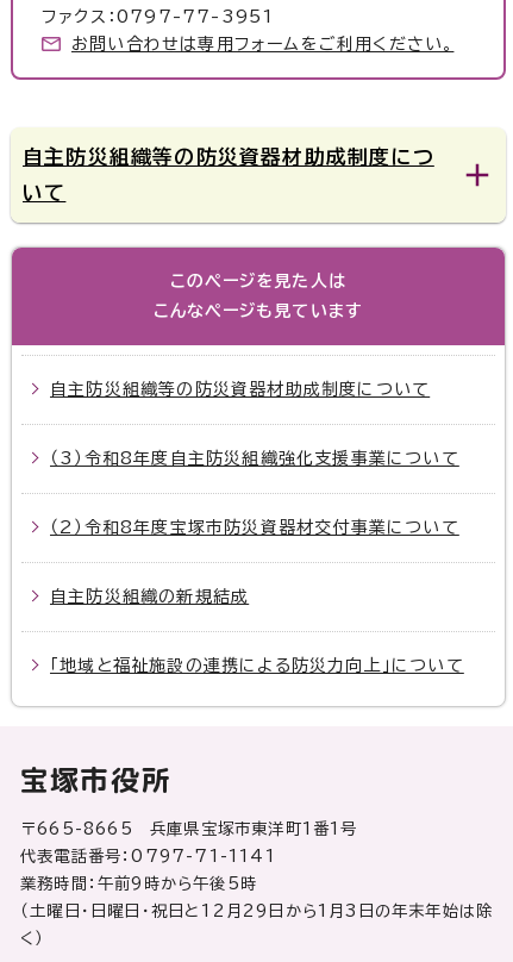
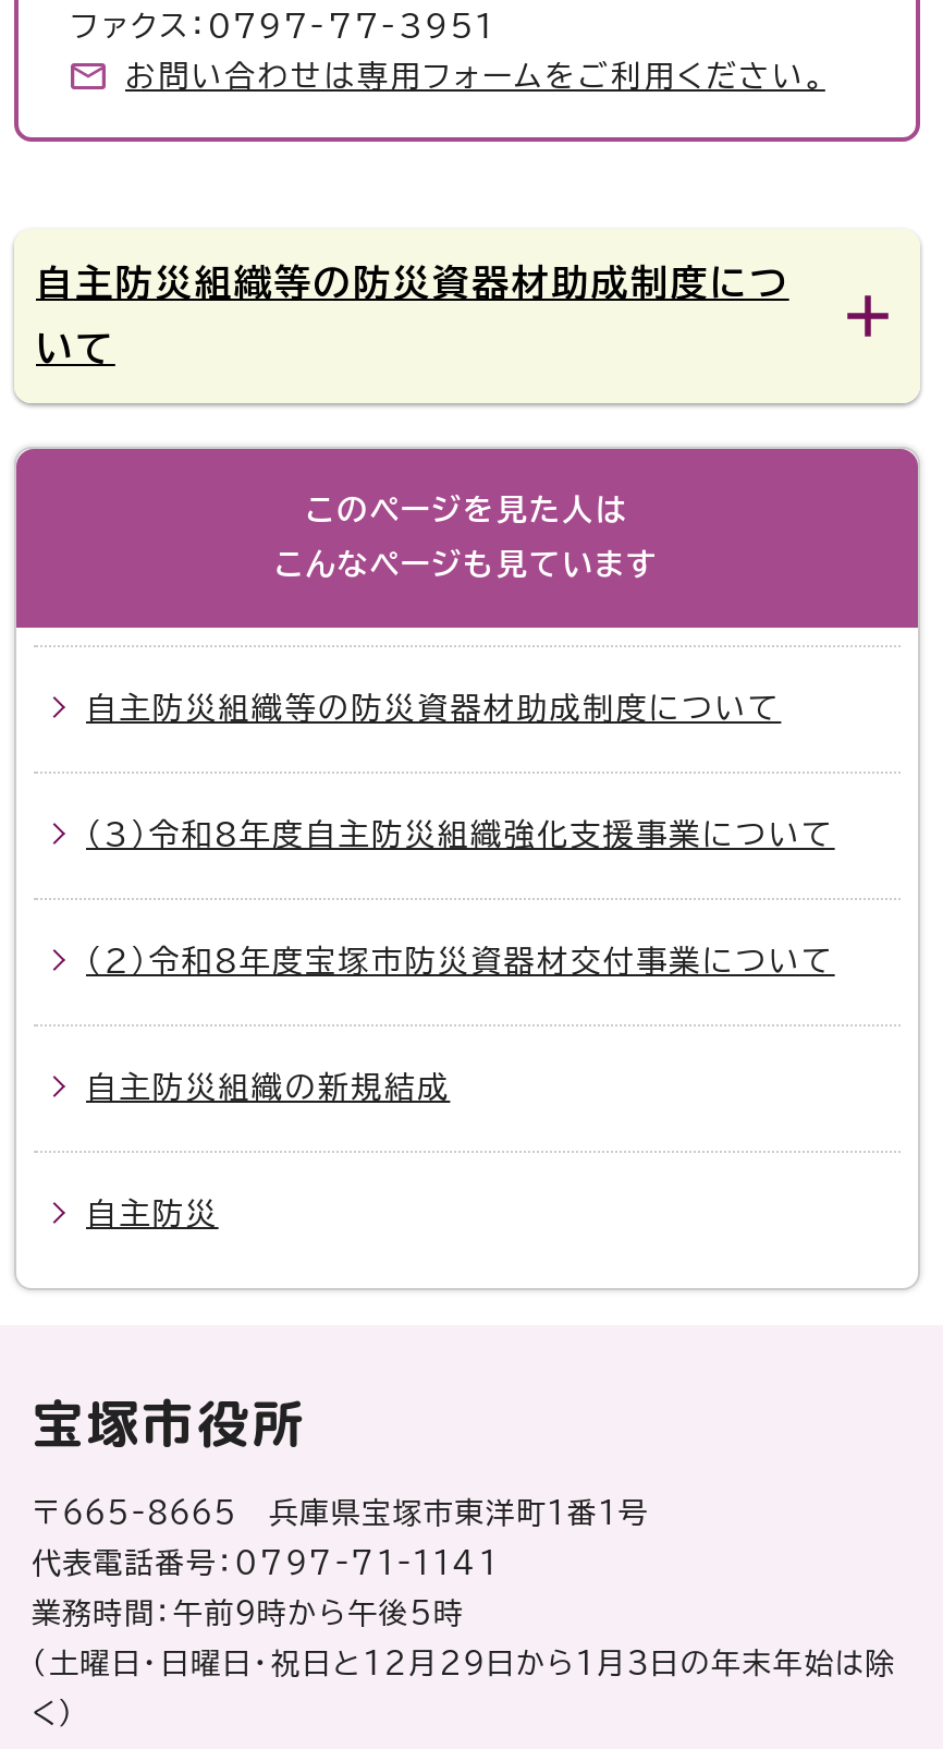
[50,657,464,674] 「地域と福祉施設の連携による防災力向上」について -> [86,1199,218,1229] 自主防災

